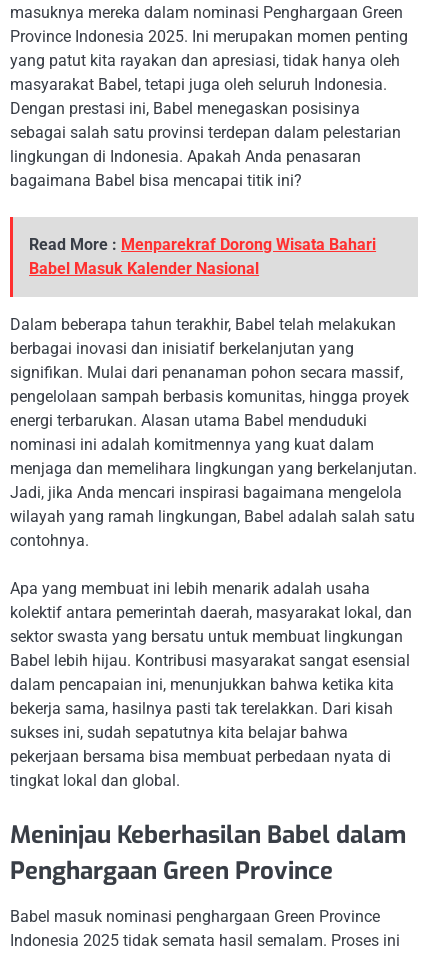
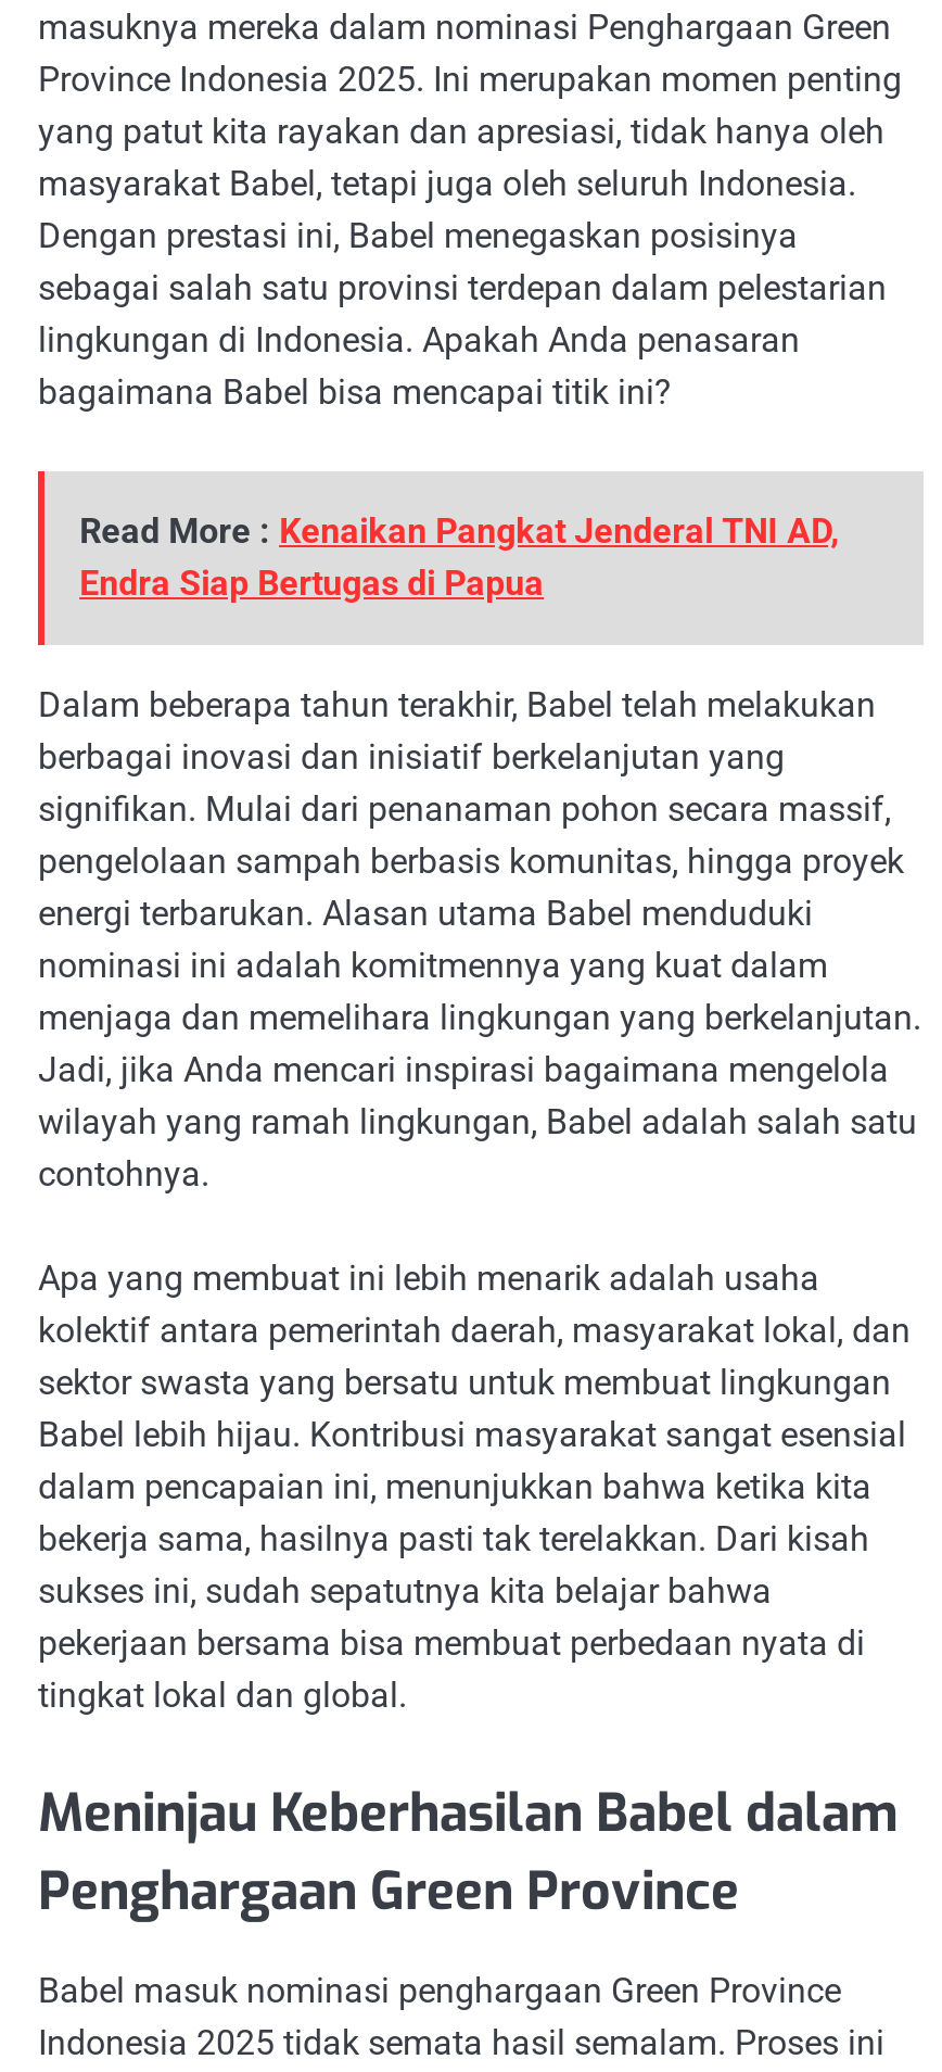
[29,235,376,278] Read More : Menparekraf Dorong Wisata Bahari | Babel Masuk Kalender Nasional -> [79,510,839,604] Read More : Kenaikan Pangkat Jenderal TNI AD, | Endra Siap Bertugas di Papua

